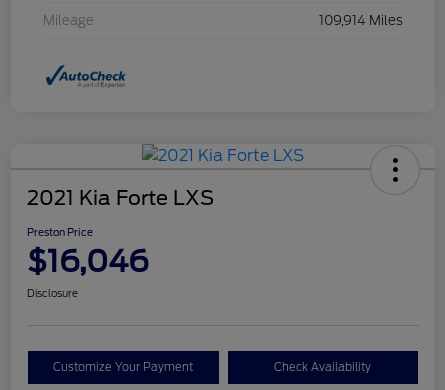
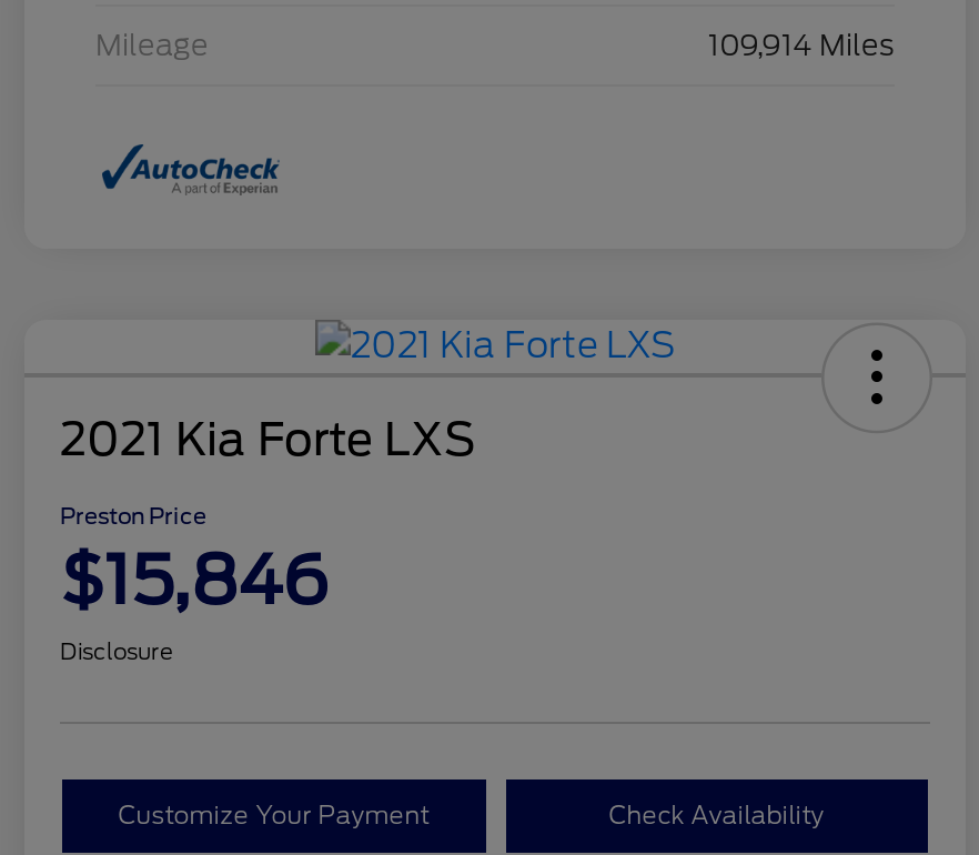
[27,243,149,279] $16,046 -> [60,540,329,620] $15,846

